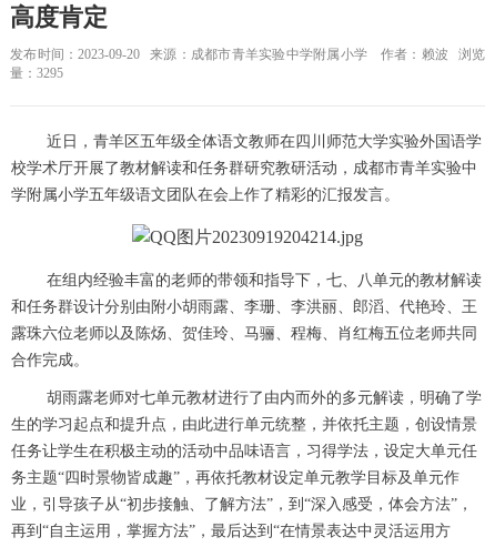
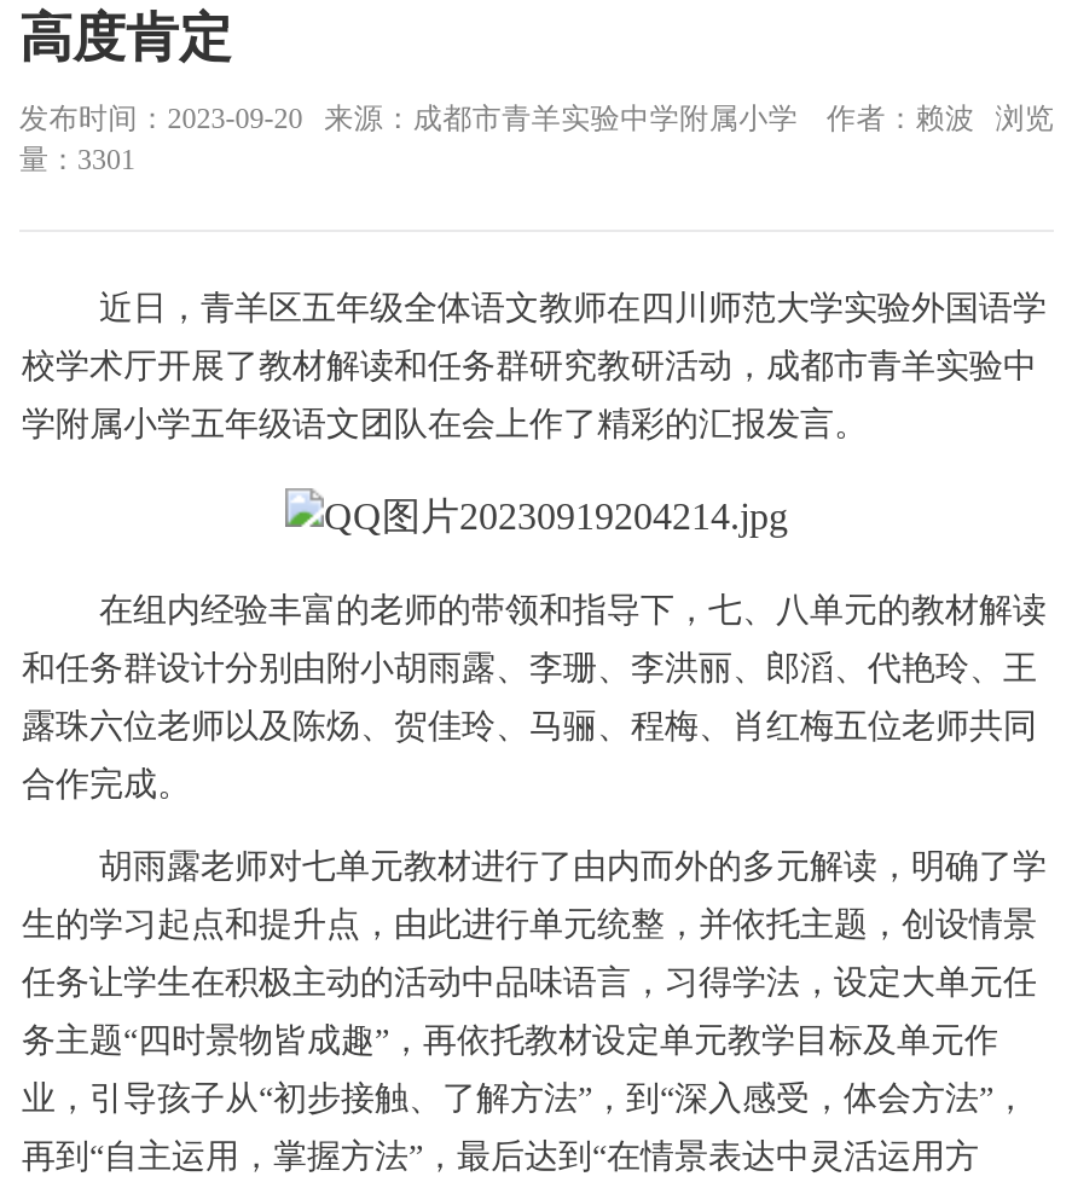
[10,65,63,81] 量：3295 -> [19,143,135,176] 量：3301

